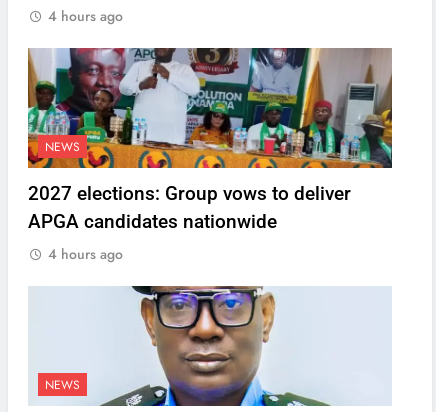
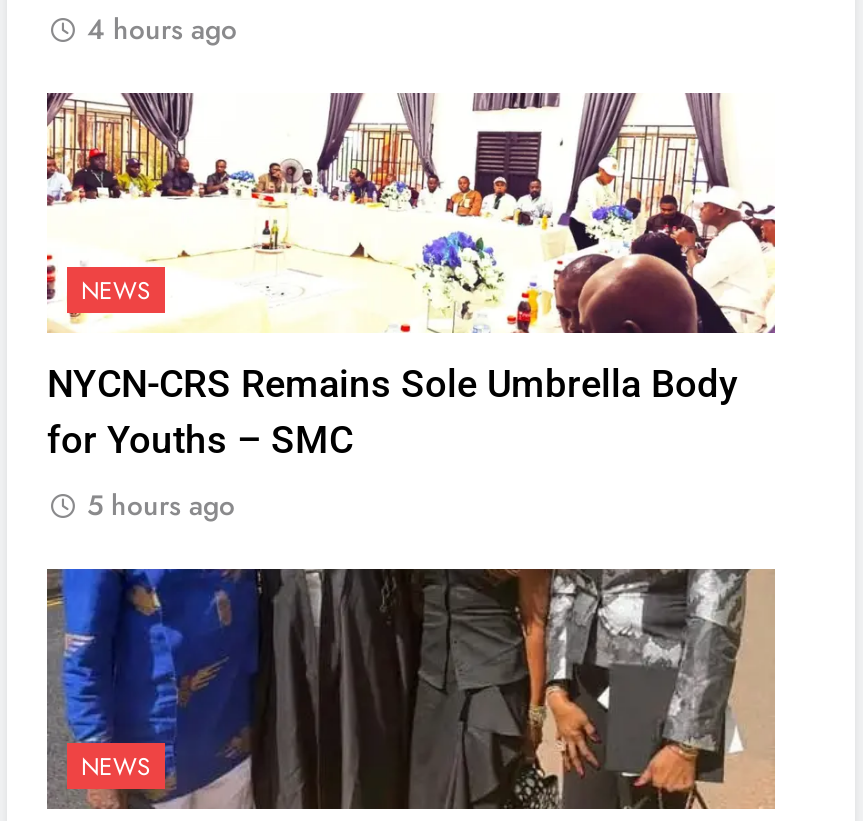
[27,47,393,233] [image] | 2027 elections: Group vows to deliver | APGA candidates nationwide -> [45,91,777,463] [image] | NYCN-CRS Remains Sole Umbrella Body | for Youths – SMC
[48,244,123,264] 4 hours ago -> [87,485,235,525] 5 hours ago
[28,285,392,407] [image] -> [45,567,777,811] [image]

